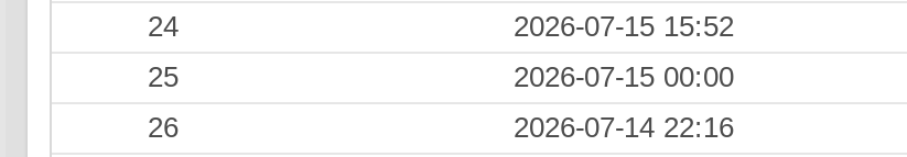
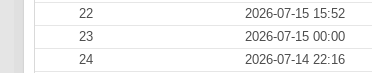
[148,10,179,43] 24 -> [78,6,92,21] 22
[148,60,179,93] 25 -> [78,29,92,44] 23
[148,111,179,144] 26 -> [78,52,92,67] 24

